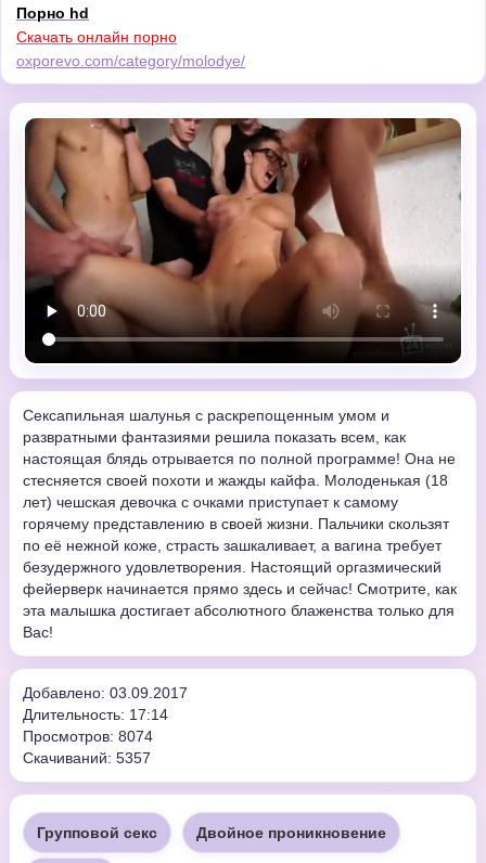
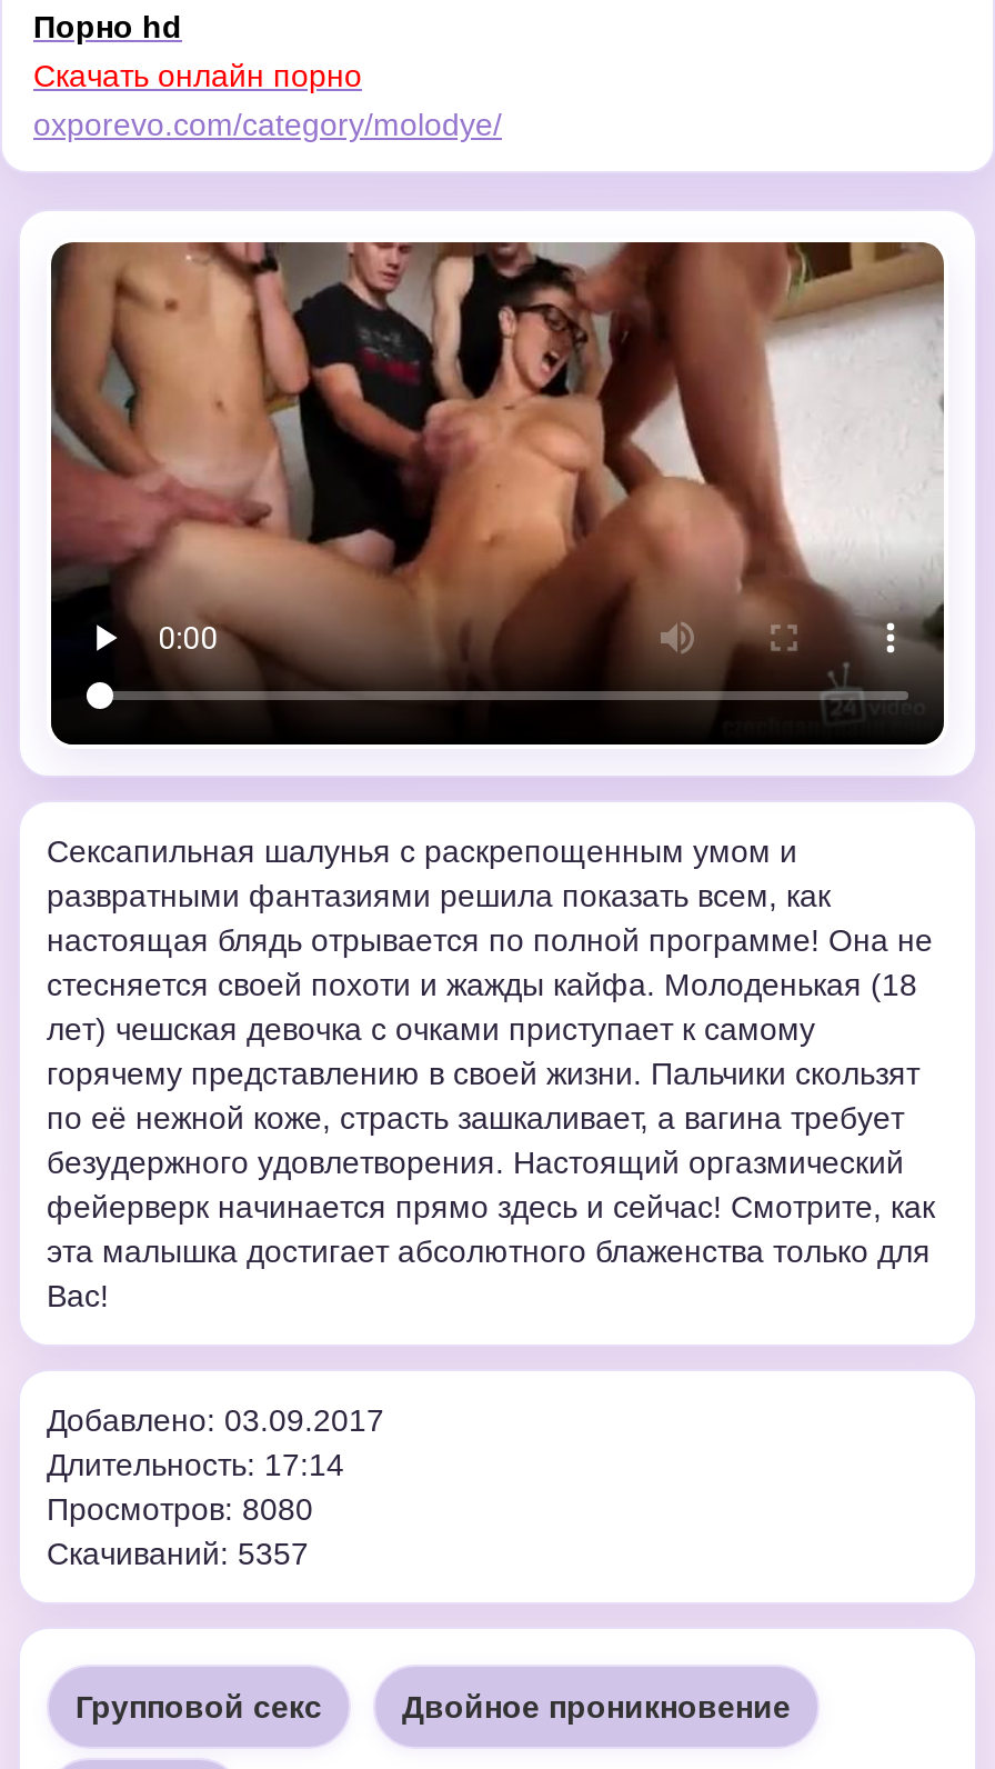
[23,728,153,745] Просмотров: 8074 -> [47,1491,313,1527] Просмотров: 8080

